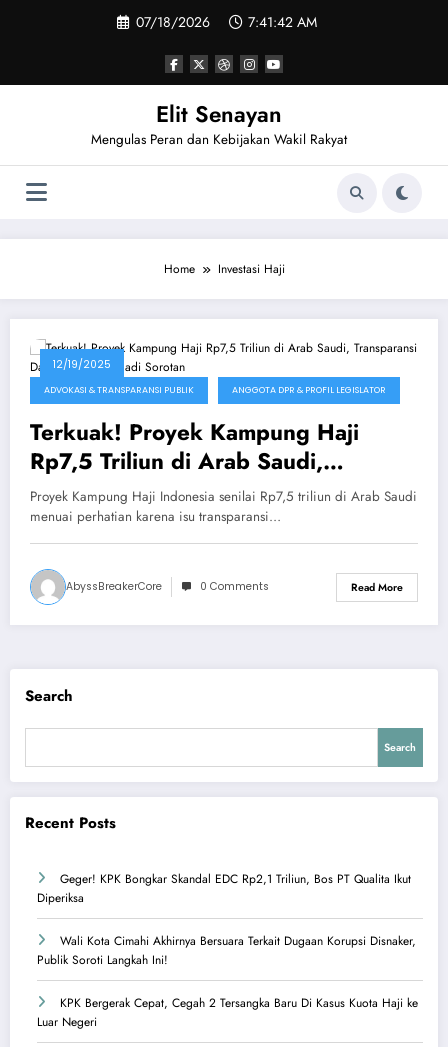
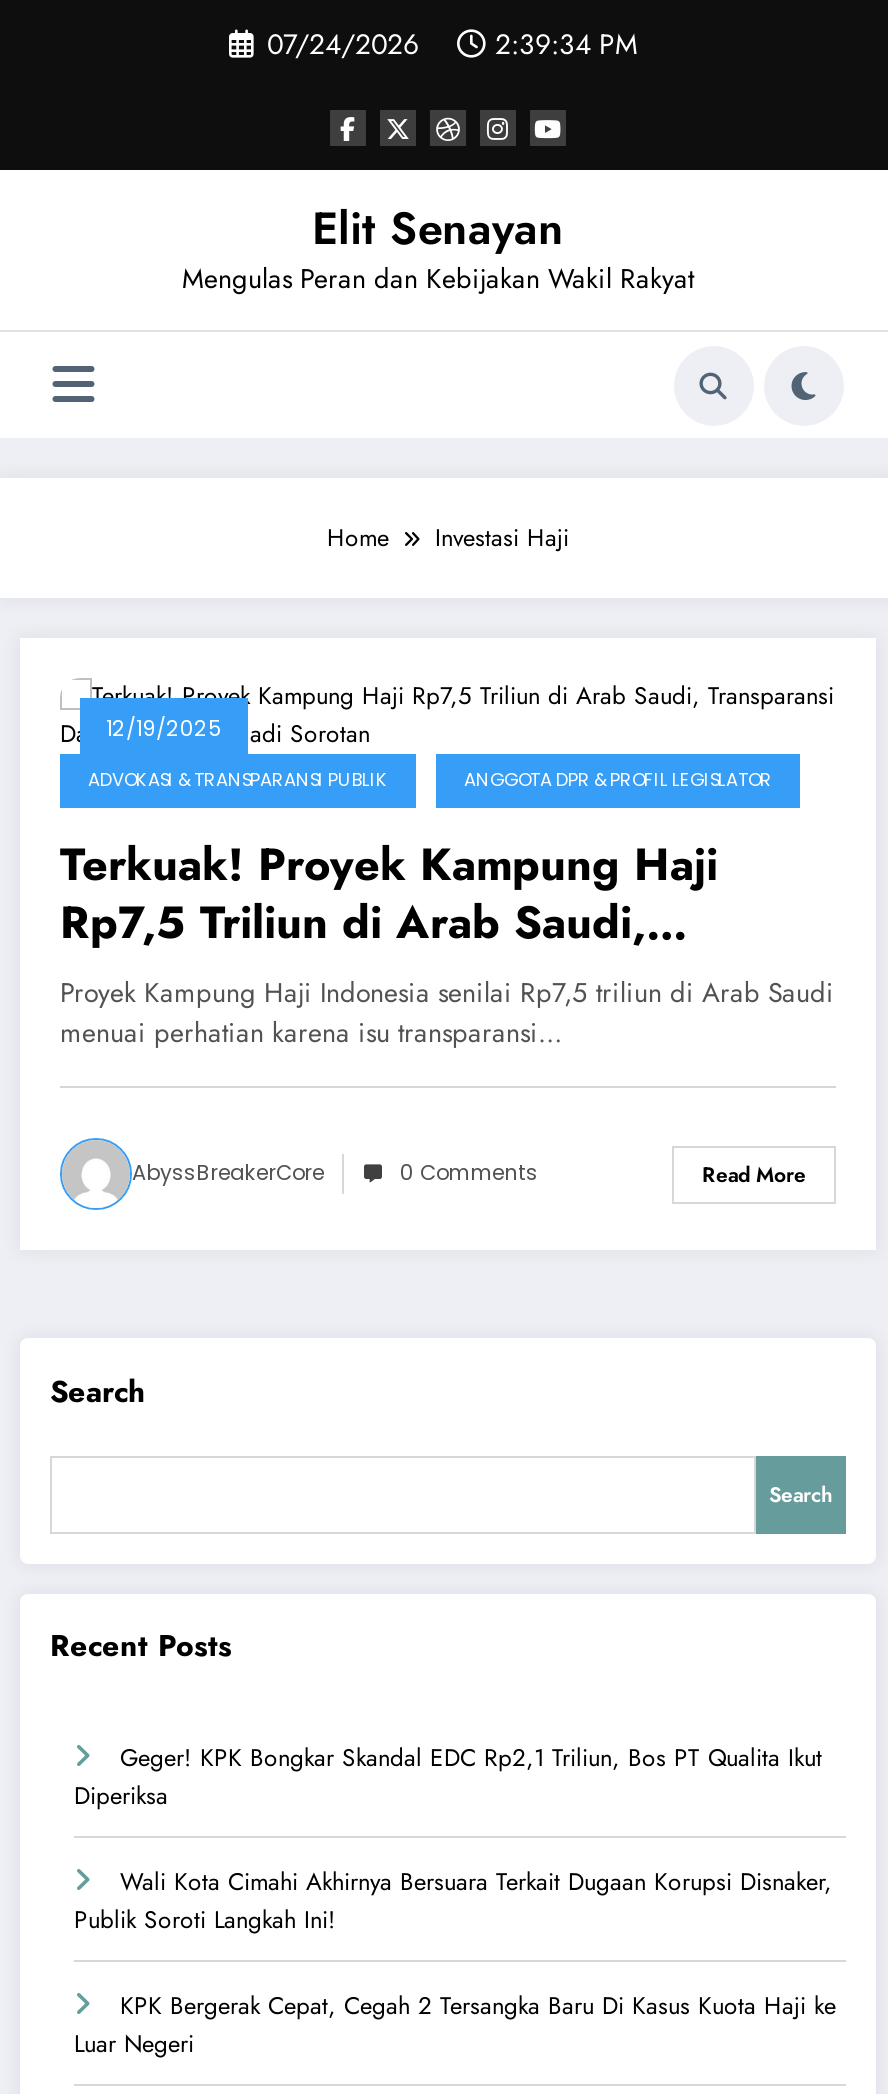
[135,12,316,32] 07/18/2026 | 7:41:42 AM -> [267,24,637,64] 07/24/2026 | 2:39:34 PM

